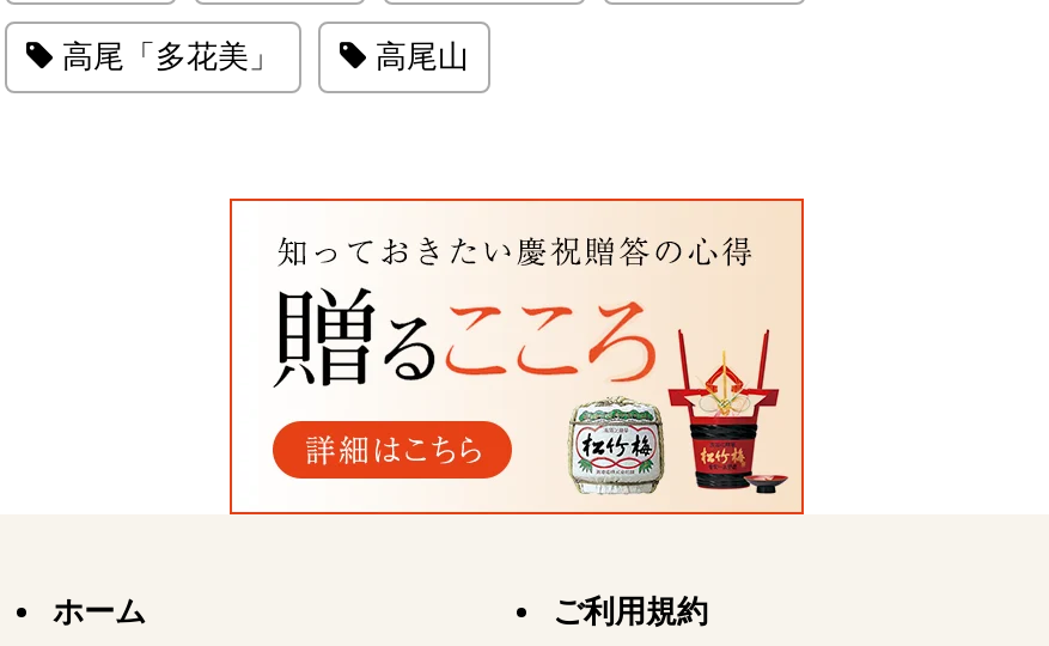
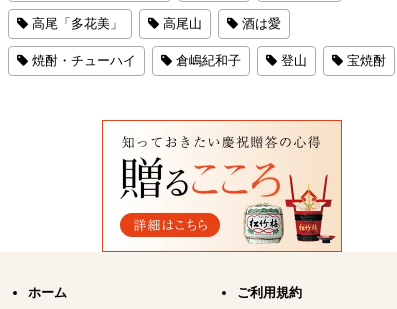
none -> [32,16,386,68] 酒は愛 | 焼酎・チューハイ | 倉嶋紀和子 | 登山 | 宝焼酎

